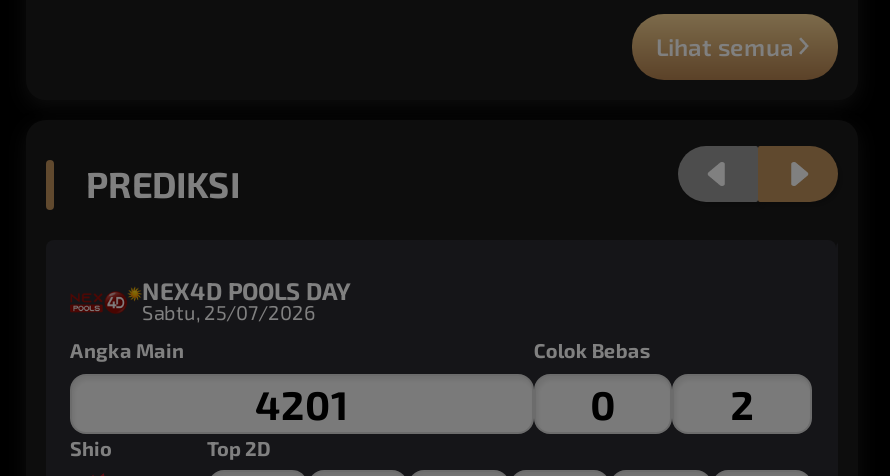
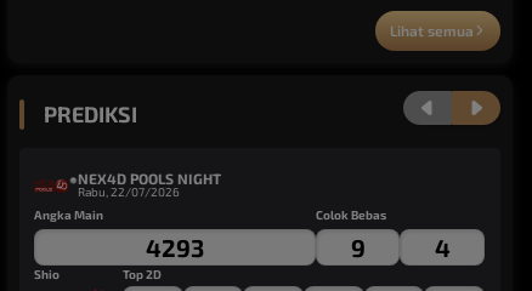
[142,276,350,324] NEX4D POOLS DAY | Sabtu, 25/07/2026 -> [78,170,221,199] NEX4D POOLS NIGHT | Rabu, 22/07/2026
[255,380,349,428] 4201 -> [146,233,204,262] 4293
[590,380,616,428] 0 -> [351,233,365,262] 9
[730,380,754,428] 2 -> [434,233,450,262] 4

